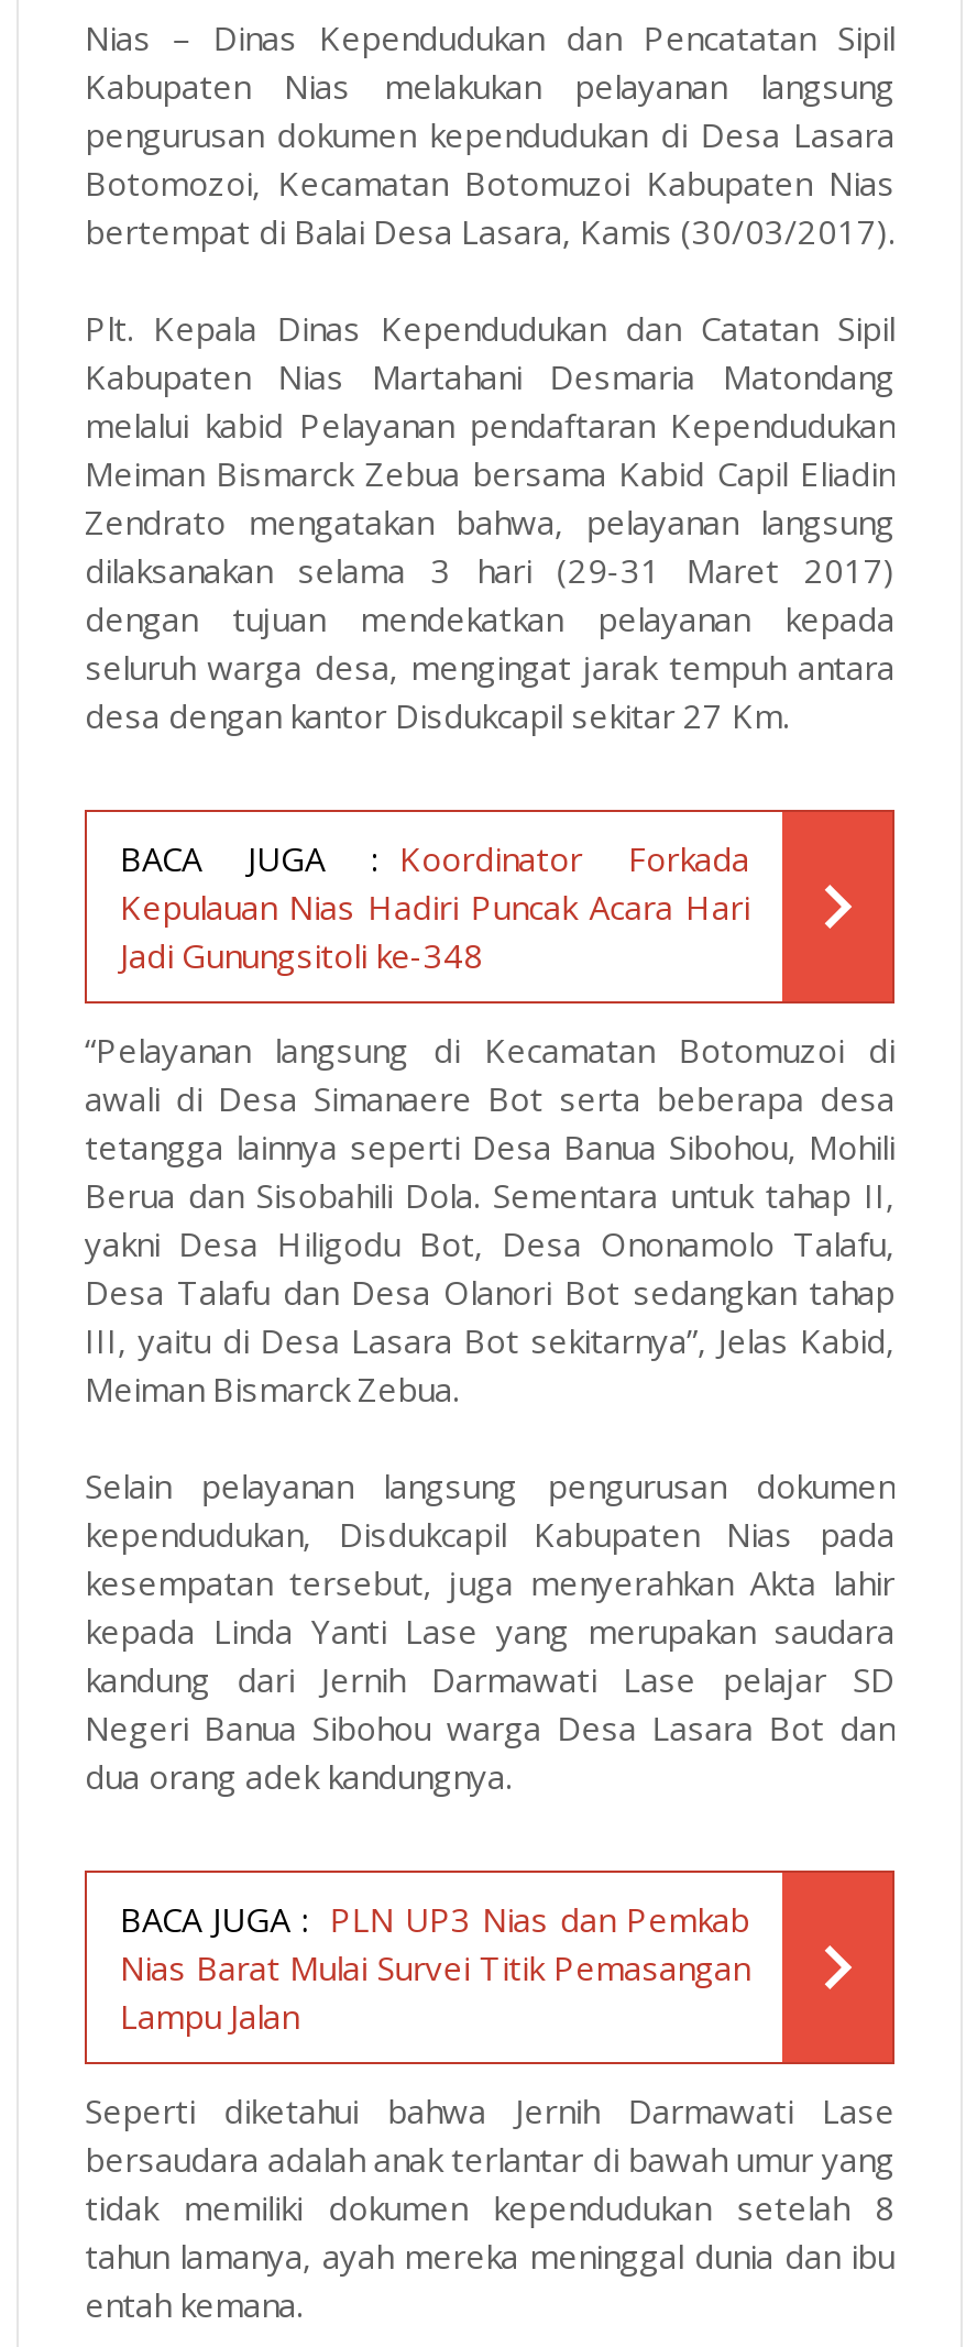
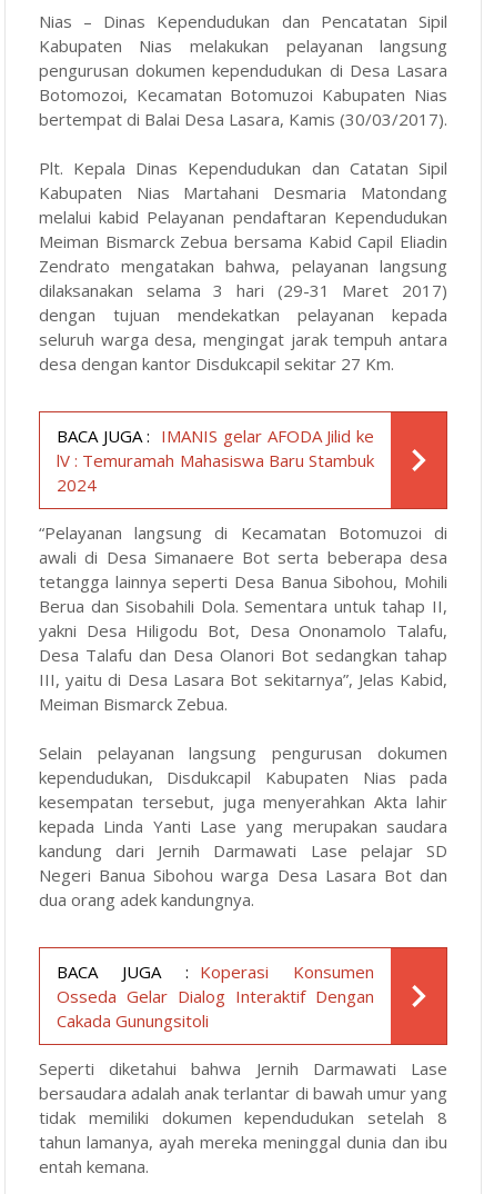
[120,837,749,978] BACA JUGA : Koordinator Forkada | Kepulauan Nias Hadiri Puncak Acara Hari | Jadi Gunungsitoli ke-348 -> [57,425,374,496] BACA JUGA : IMANIS gelar AFODA Jilid ke | lV : Temuramah Mahasiswa Baru Stambuk | 2024
[120,1897,749,2038] BACA JUGA : PLN UP3 Nias dan Pemkab | Nias Barat Mulai Survei Titik Pemasangan | Lampu Jalan -> [57,961,374,1032] BACA JUGA : Koperasi Konsumen | Osseda Gelar Dialog Interaktif Dengan | Cakada Gunungsitoli

